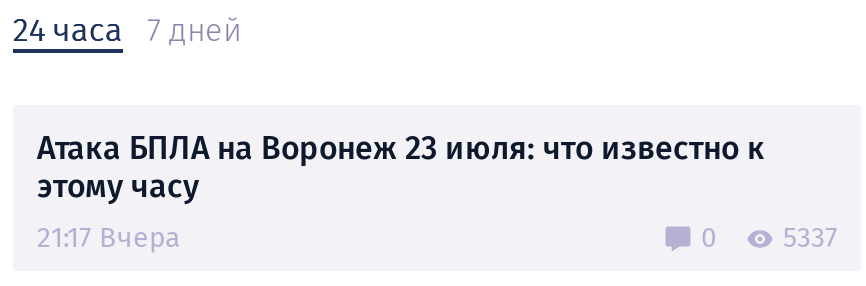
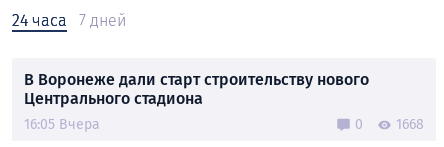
[37,130,765,256] Атака БПЛА на Воронеж 23 июля: что известно к | этому часу | 21:17 Вчера -> [24,70,369,133] В Воронеже дали старт строительству нового | Центрального стадиона | 16:05 Вчера
[701,222,837,256] 0 5337 -> [355,116,424,133] 0 1668

